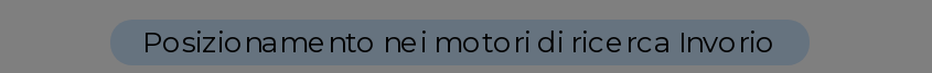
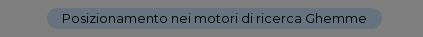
[142,23,775,58] Posizionamento nei motori di ricerca Invorio -> [61,10,366,26] Posizionamento nei motori di ricerca Ghemme

